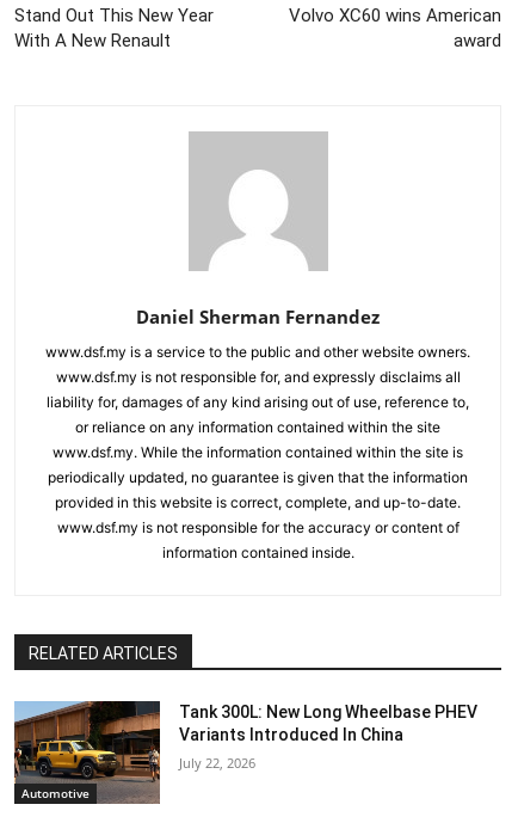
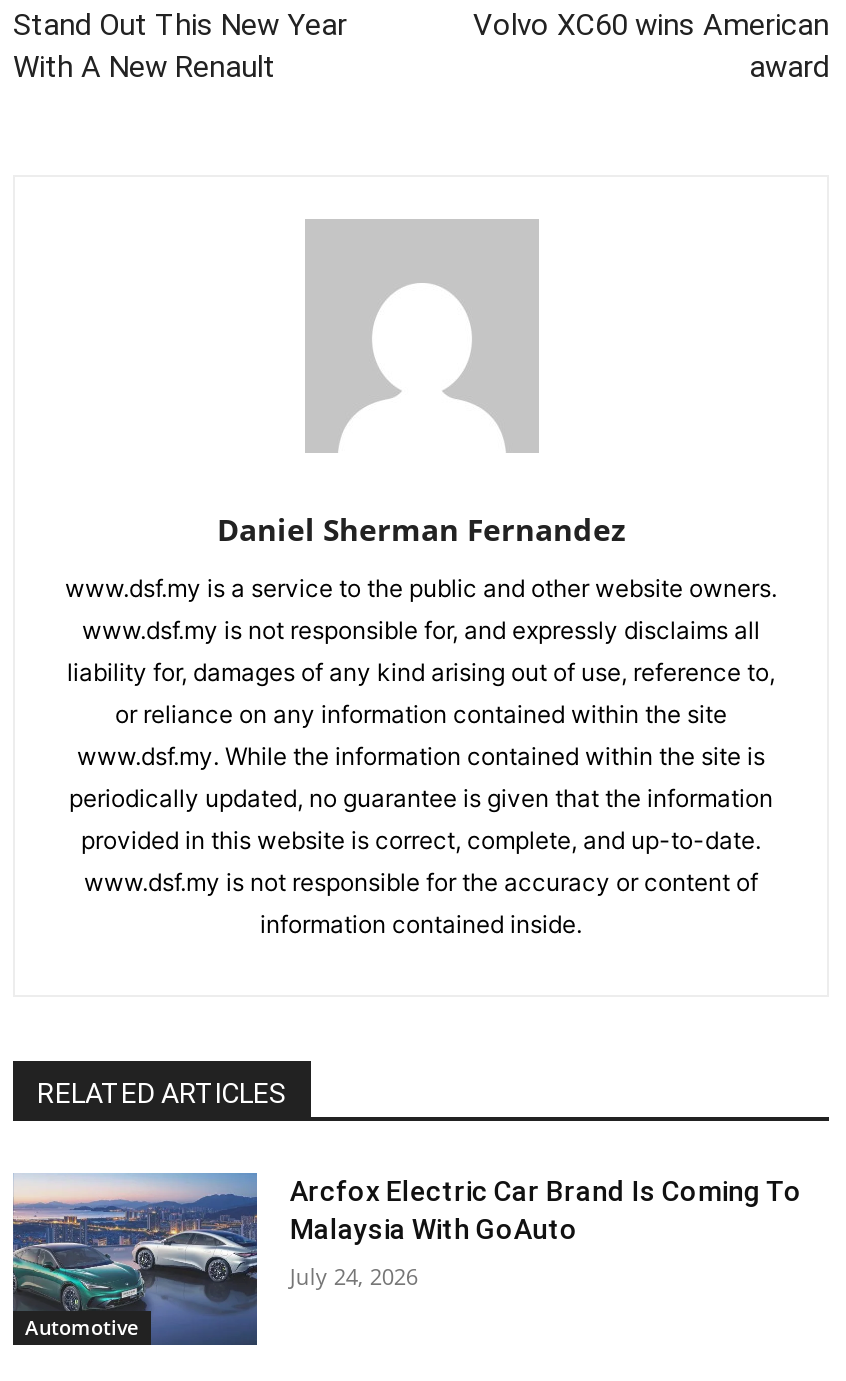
[13,700,478,804] [image] | Tank 300L: New Long Wheelbase PHEV | Variants Introduced In China -> [11,1172,802,1346] [image] | Arcfox Electric Car Brand Is Coming To | Malaysia With GoAuto
[180,754,256,772] July 22, 2026 -> [290,1262,418,1292] July 24, 2026

